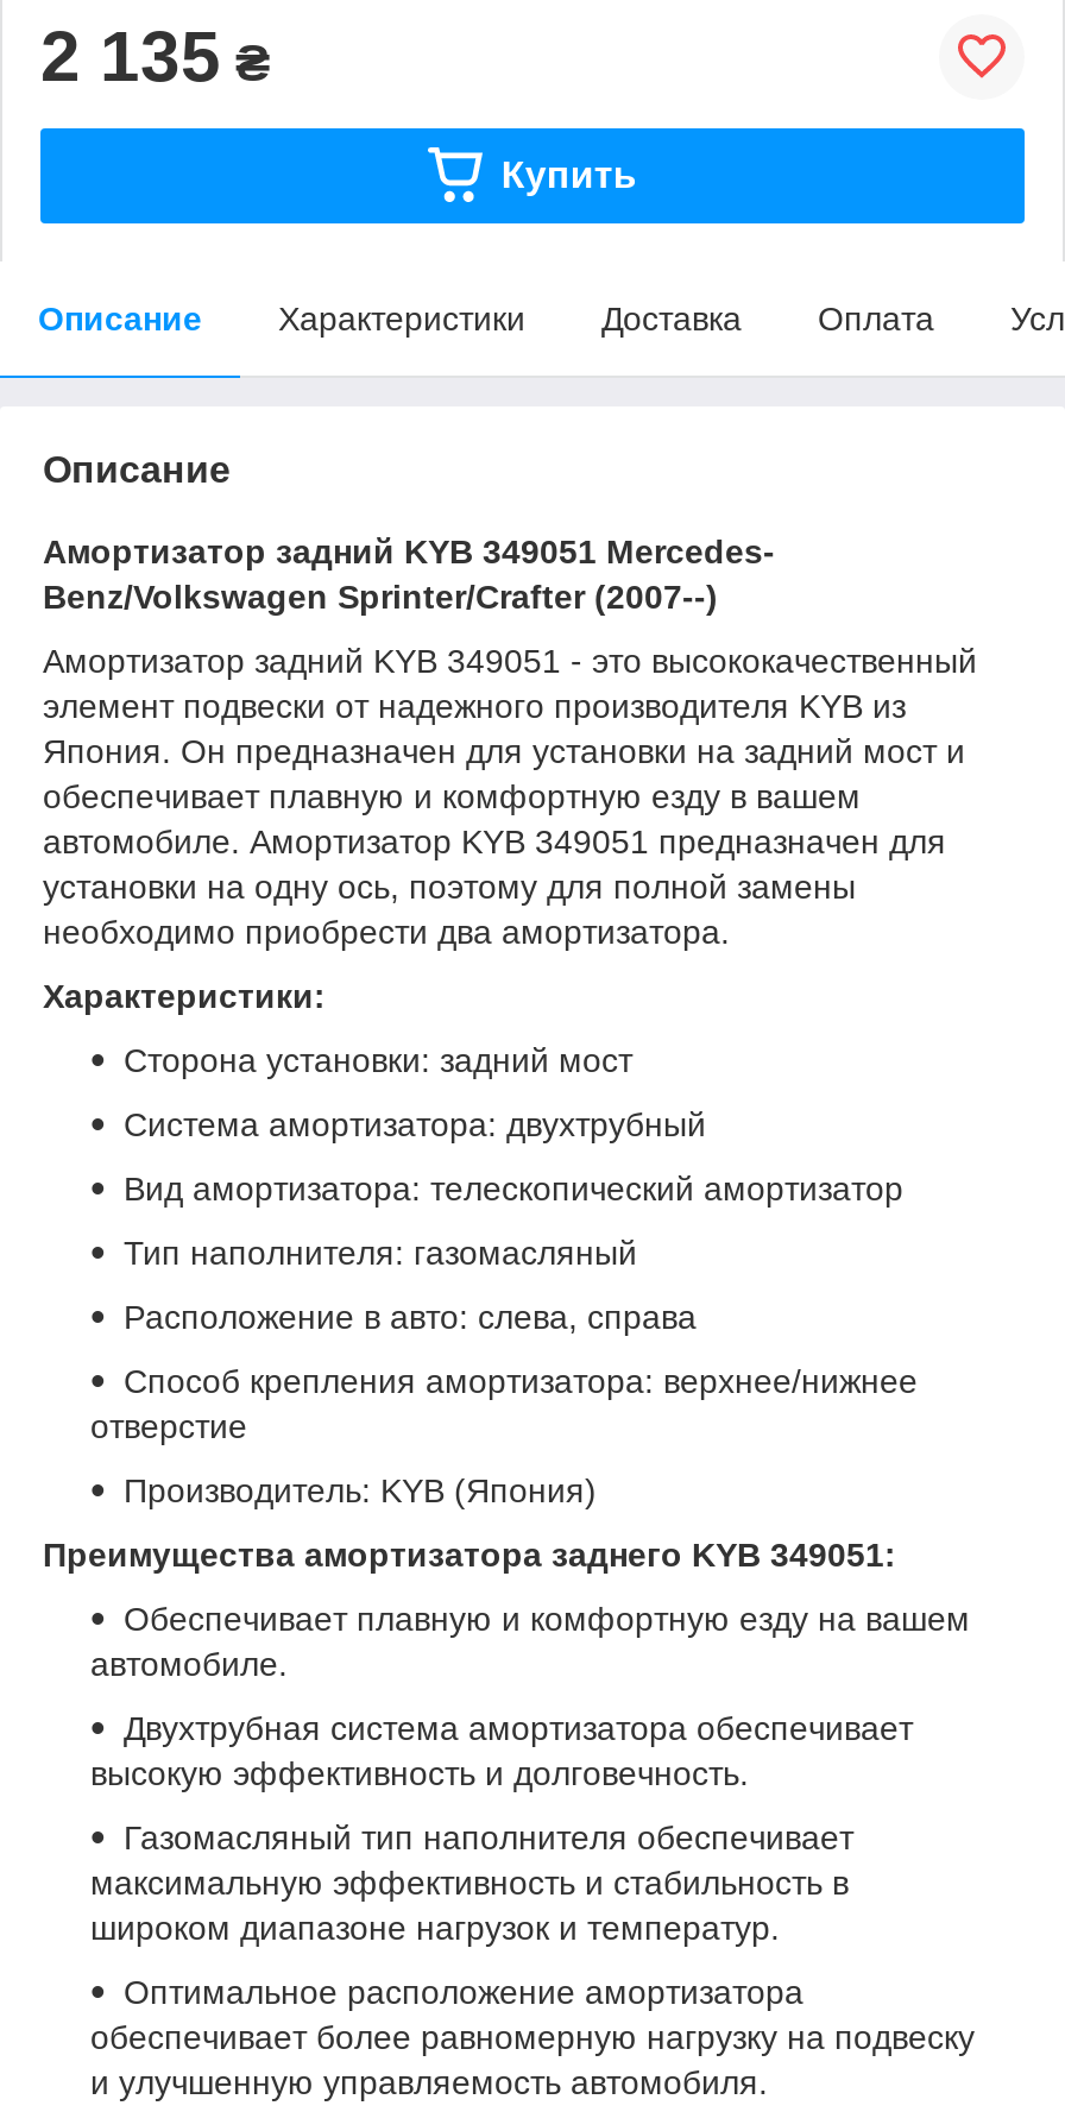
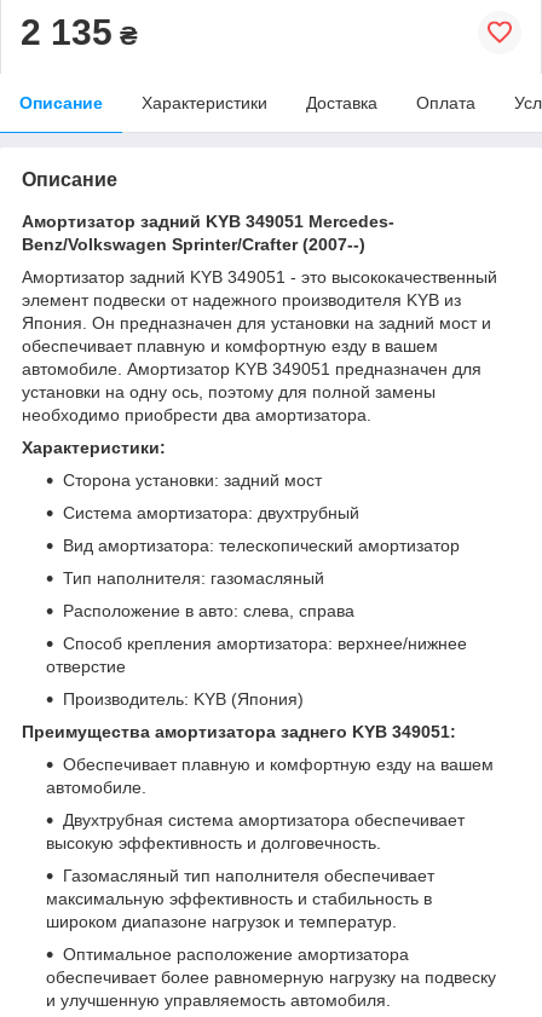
[501,154,637,194] Купить -> none

